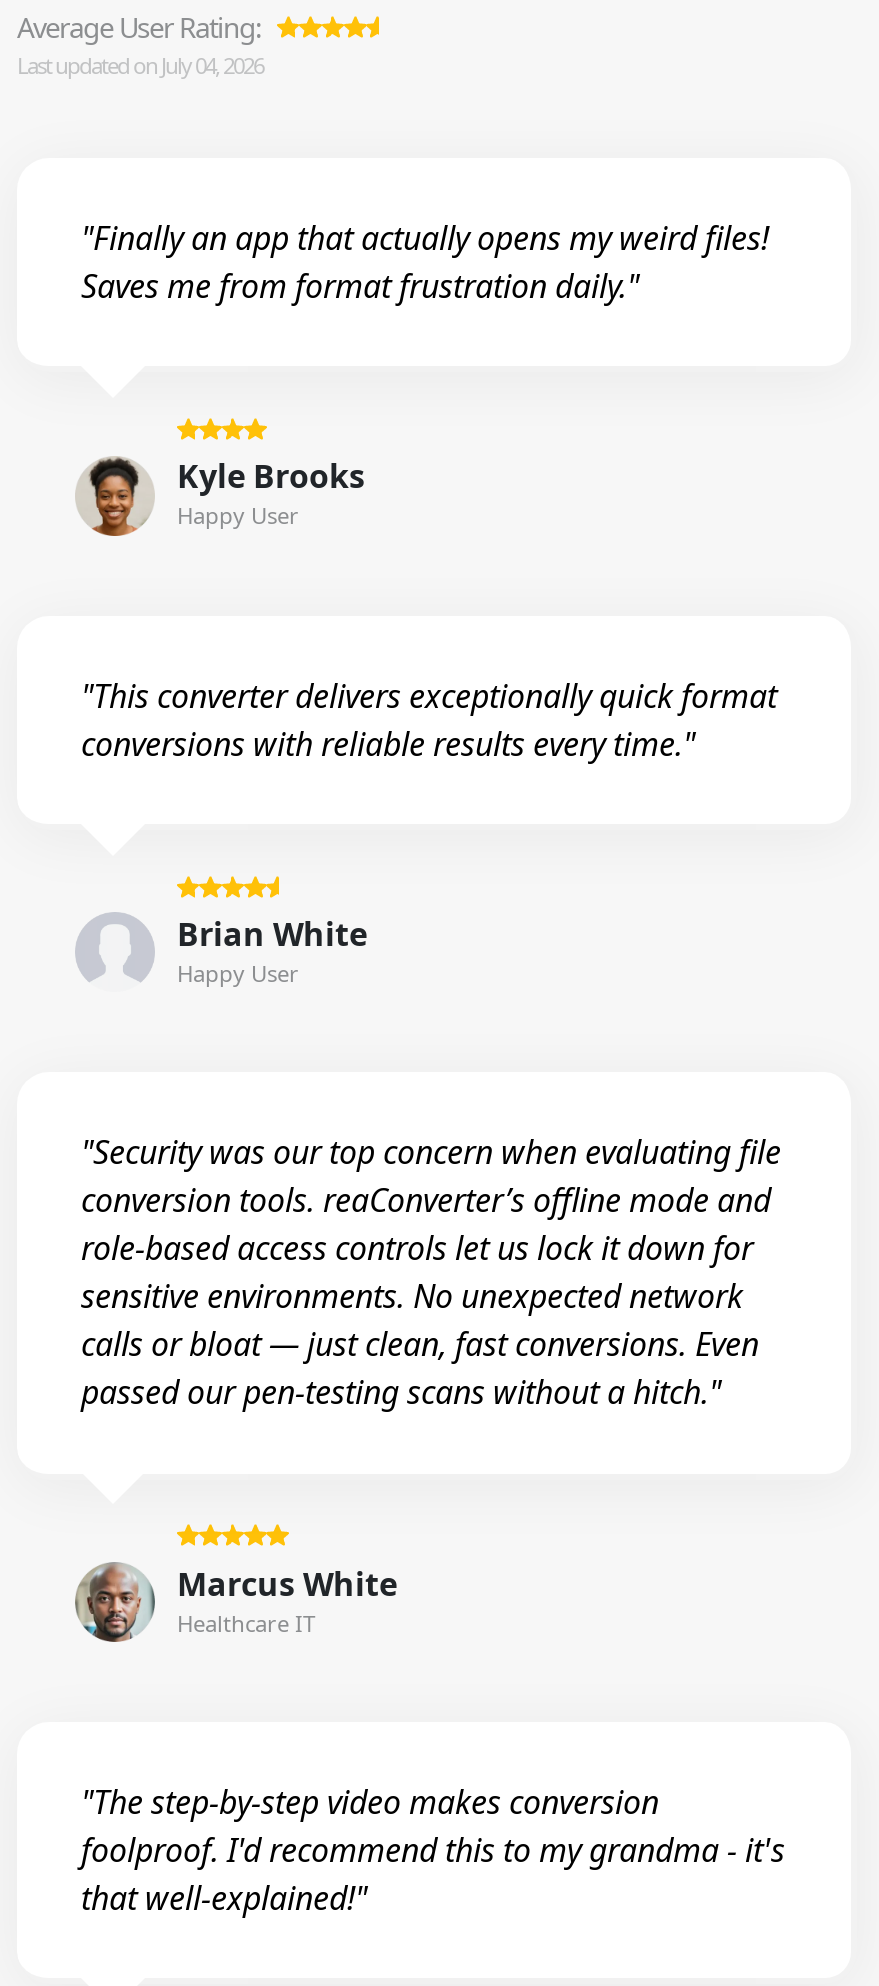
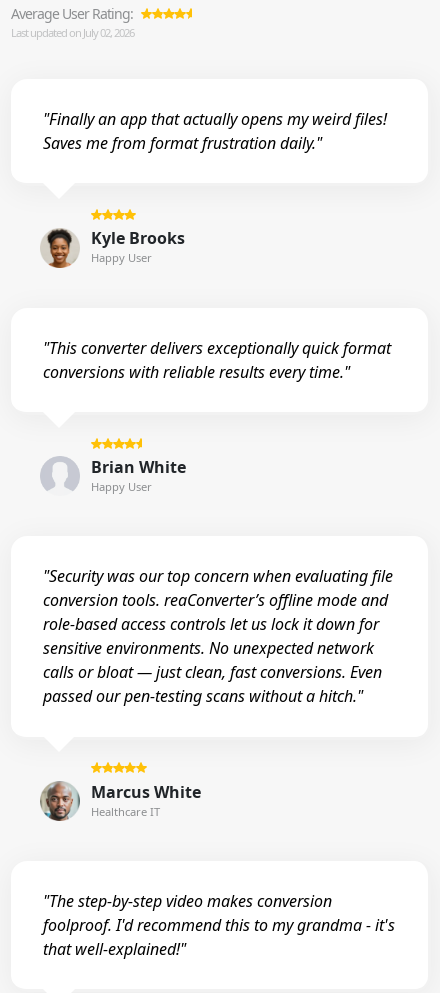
[17,50,263,80] Last updated on July 04, 2026 -> [11,25,134,40] Last updated on July 02, 2026

